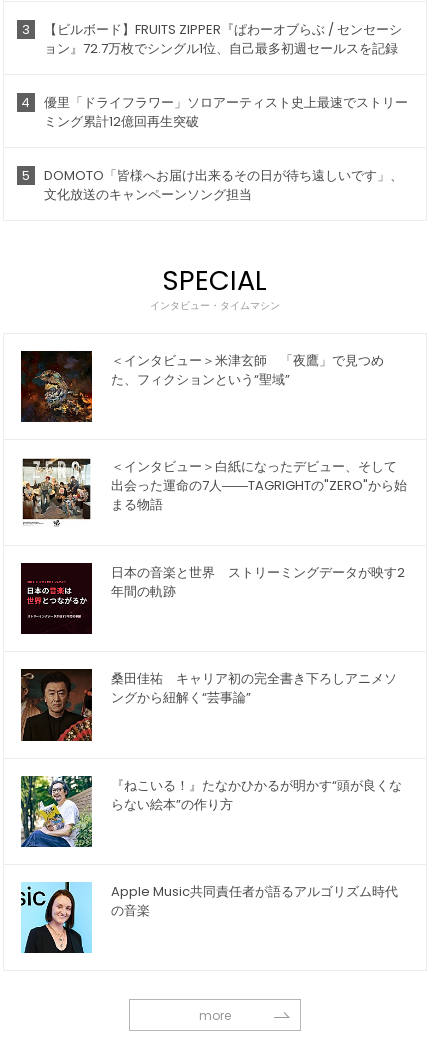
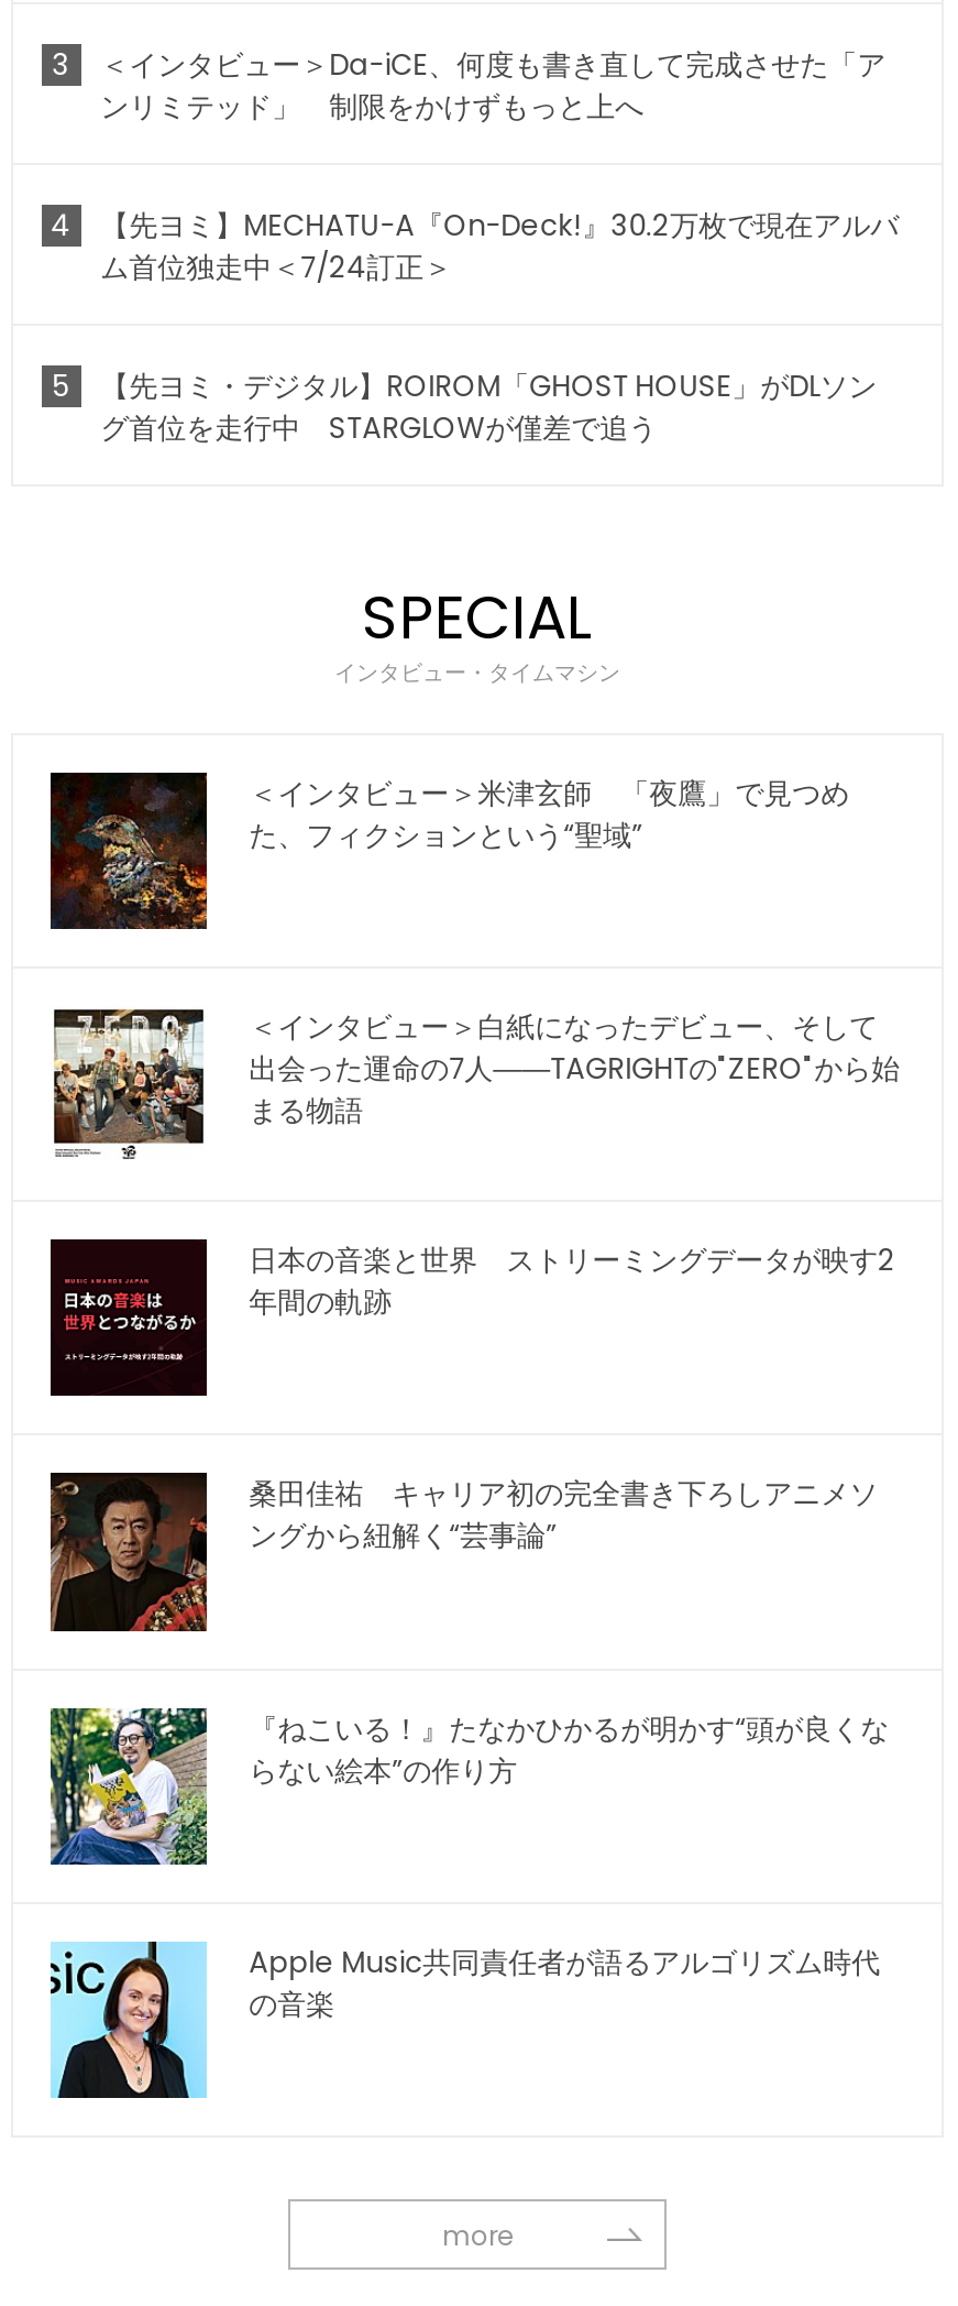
[44,20,402,58] 【ビルボード】FRUITS ZIPPER『ぱわーオブらぶ / センセーシ | ョン』72.7万枚でシングル1位、自己最多初週セールスを記録 -> [100,43,886,127] ＜インタビュー＞Da-iCE、何度も書き直して完成させた「ア | ンリミテッド」 制限をかけずもっと上へ
[44,93,408,131] 優里「ドライフラワー」ソロアーティスト史上最速でストリー | ミング累計12億回再生突破 -> [100,204,899,288] 【先ヨミ】MECHATU-A『On-Deck!』30.2万枚で現在アルバ | ム首位独走中＜7/24訂正＞
[44,166,403,204] DOMOTO「皆様へお届け出来るその日が待ち遠しいです」、 | 文化放送のキャンペーンソング担当 -> [100,365,877,448] 【先ヨミ・デジタル】ROIROM「GHOST HOUSE」がDLソン | グ首位を走行中 STARGLOWが僅差で追う

